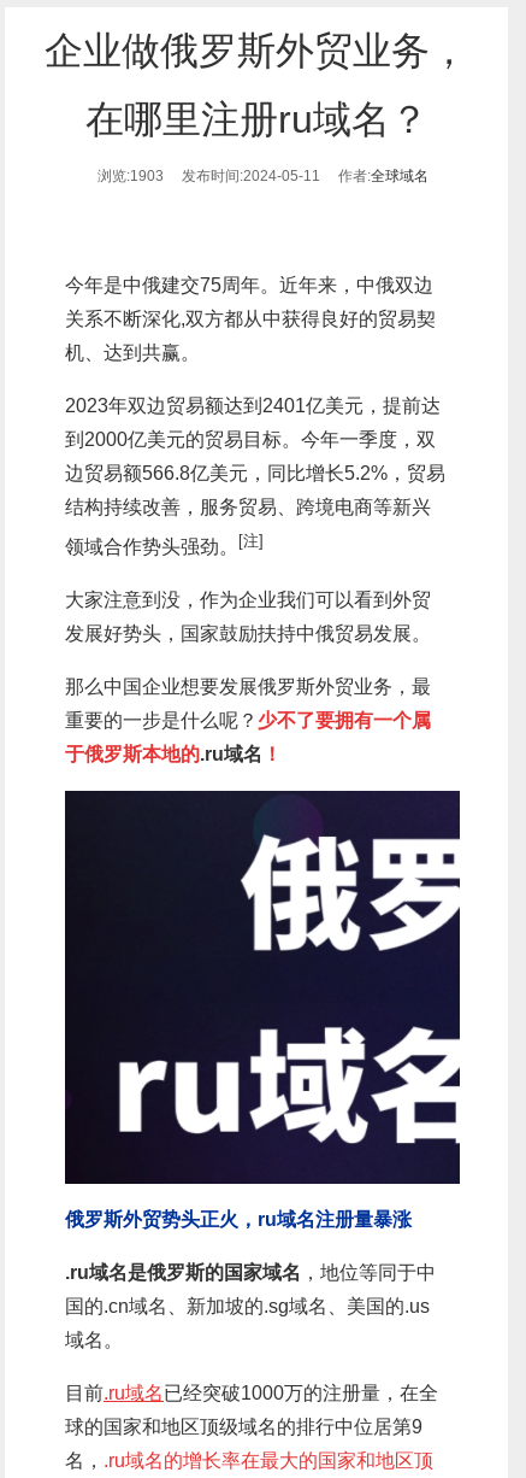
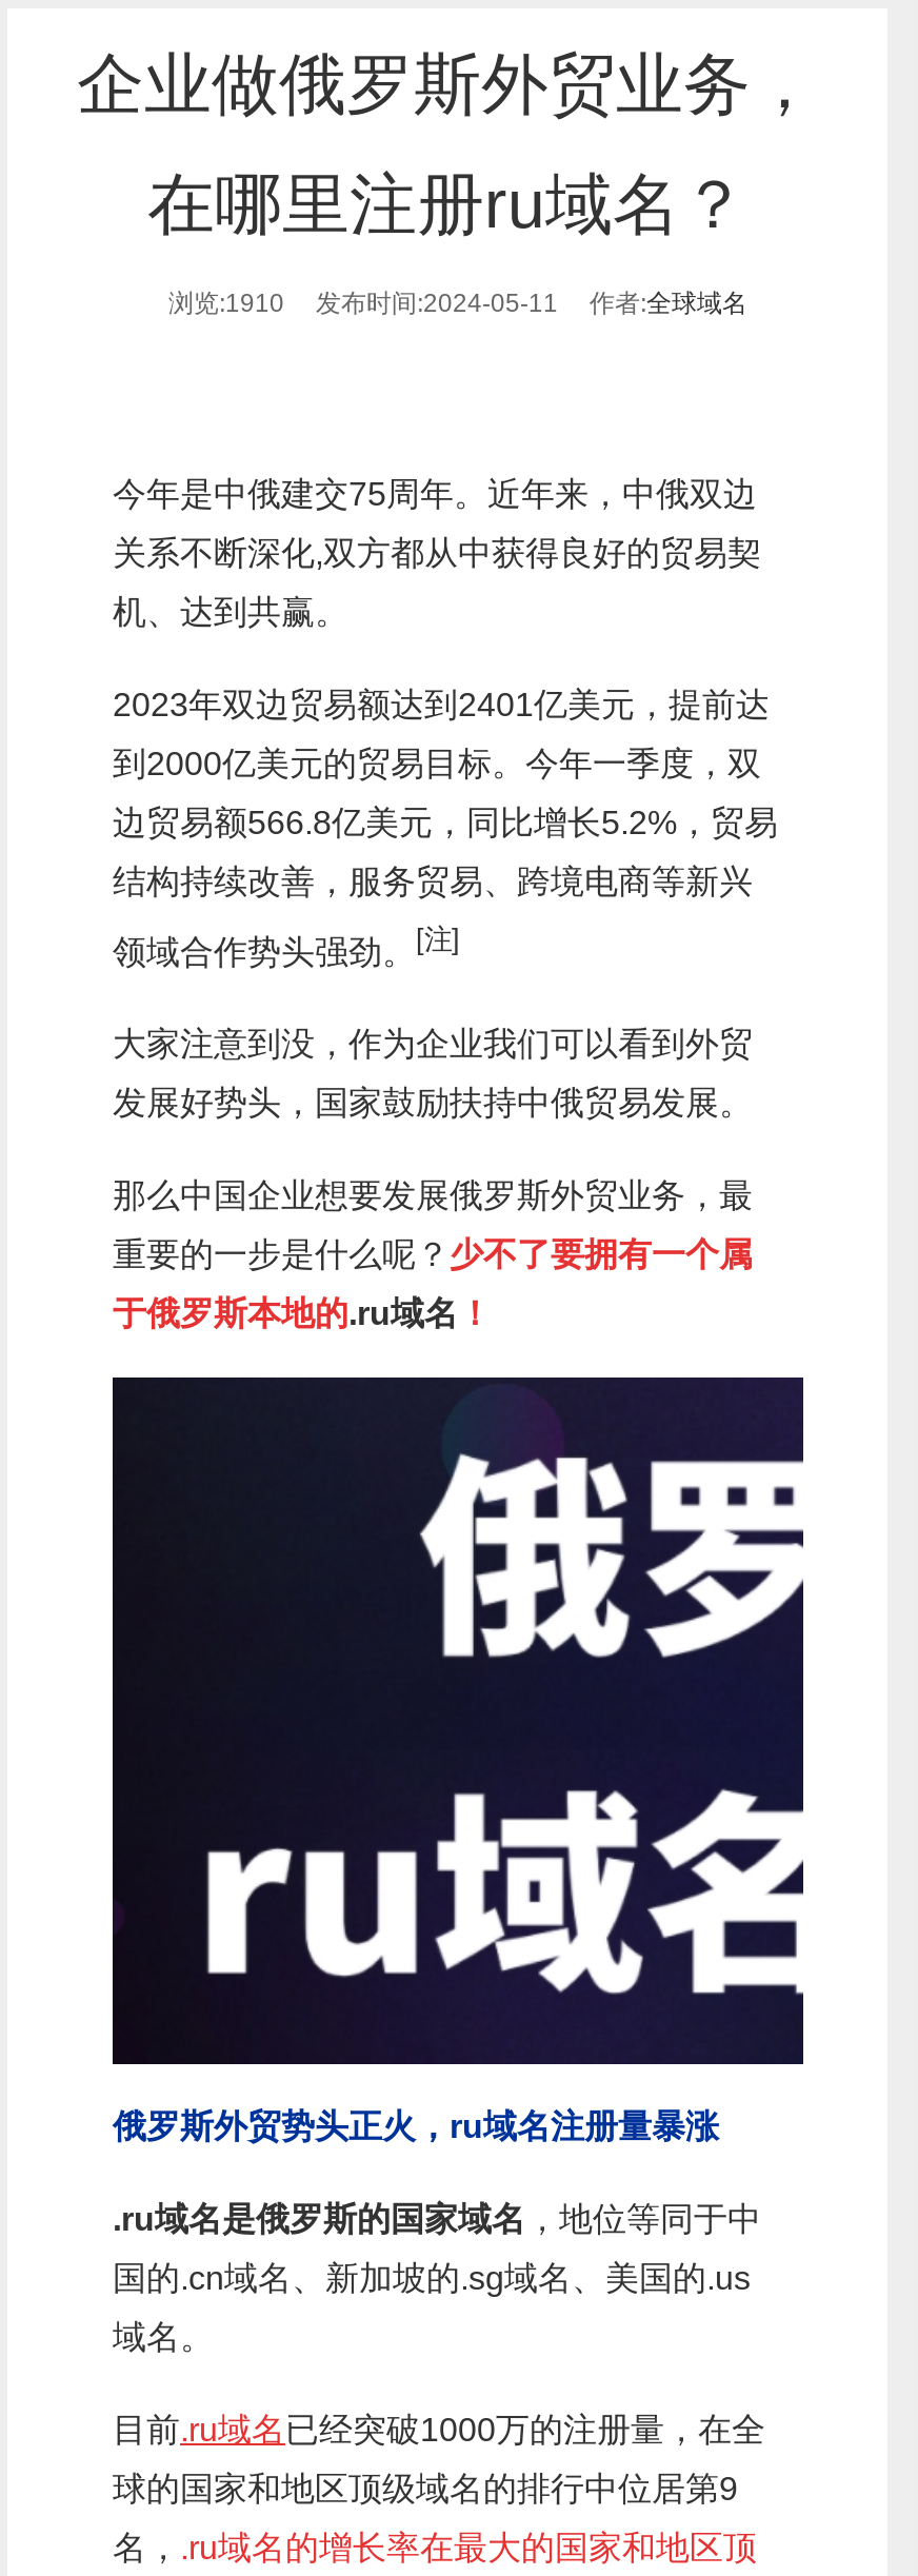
[97,168,428,184] 浏览:1903 发布时间:2024-05-11 作者:全球域名 -> [168,289,747,318] 浏览:1910 发布时间:2024-05-11 作者:全球域名

